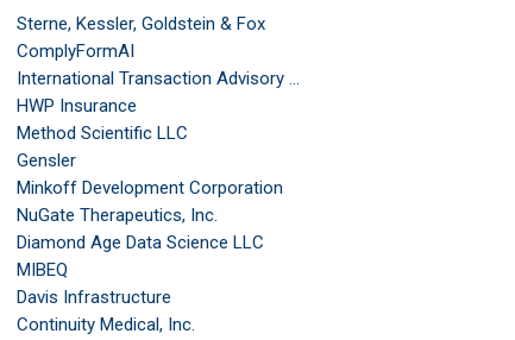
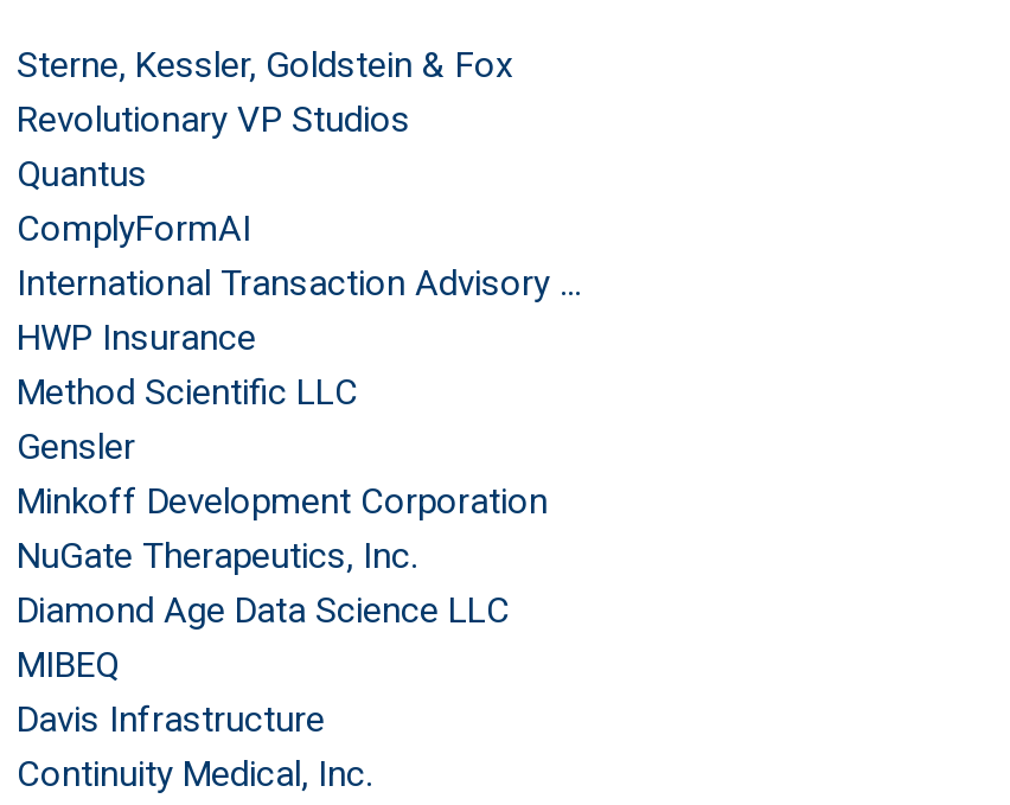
none -> [17,98,410,196] Revolutionary VP Studios | Quantus

